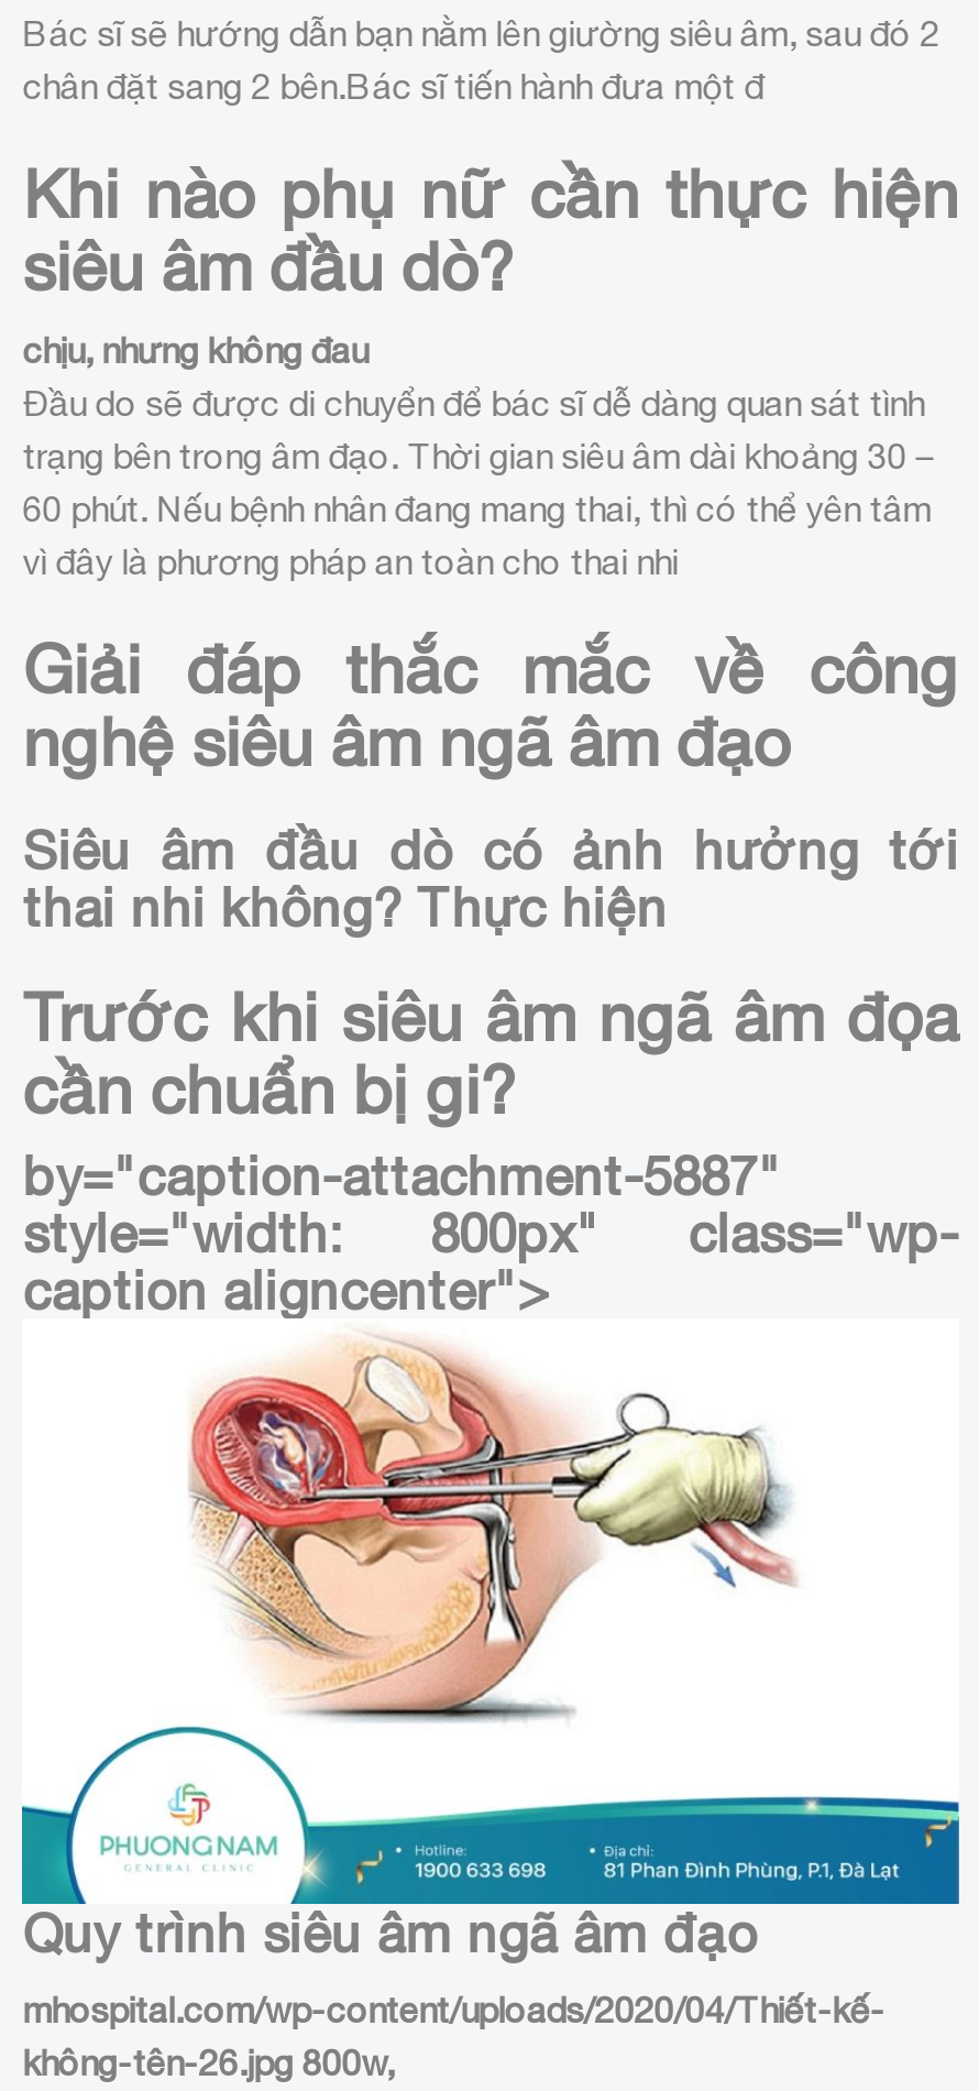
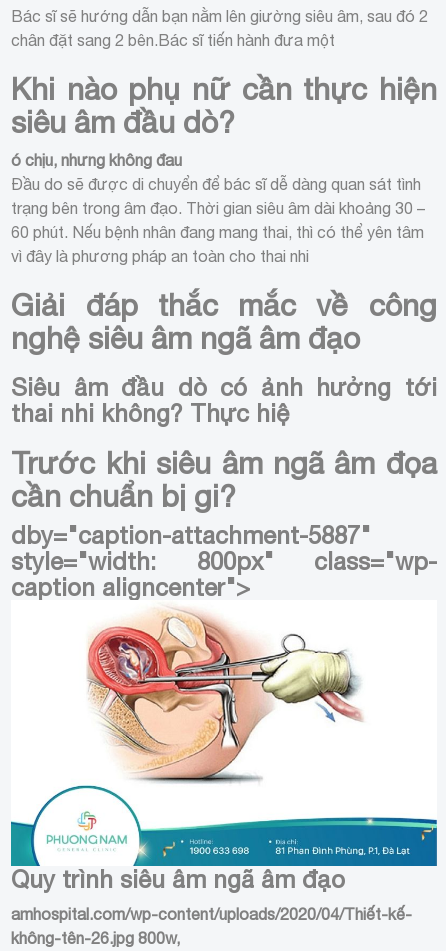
[22,66,764,105] chân đặt sang 2 bên.Bác sĩ tiến hành đưa một đ -> [11,31,335,49] chân đặt sang 2 bên.Bác sĩ tiến hành đưa một
[22,330,368,369] chịu, nhưng không đau -> [11,151,182,169] ó chịu, nhưng không đau
[22,876,667,937] thai nhi không? Thực hiện -> [11,399,290,427] thai nhi không? Thực hiệ
[22,1144,781,1206] by="caption-attachment-5887" -> [11,521,371,549] dby="caption-attachment-5887"
[22,1989,885,2029] mhospital.com/wp-content/uploads/2020/04/Thiết-kế- -> [11,905,412,923] amhospital.com/wp-content/uploads/2020/04/Thiết-kế-

